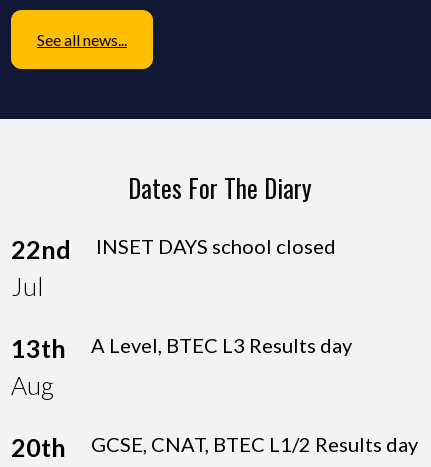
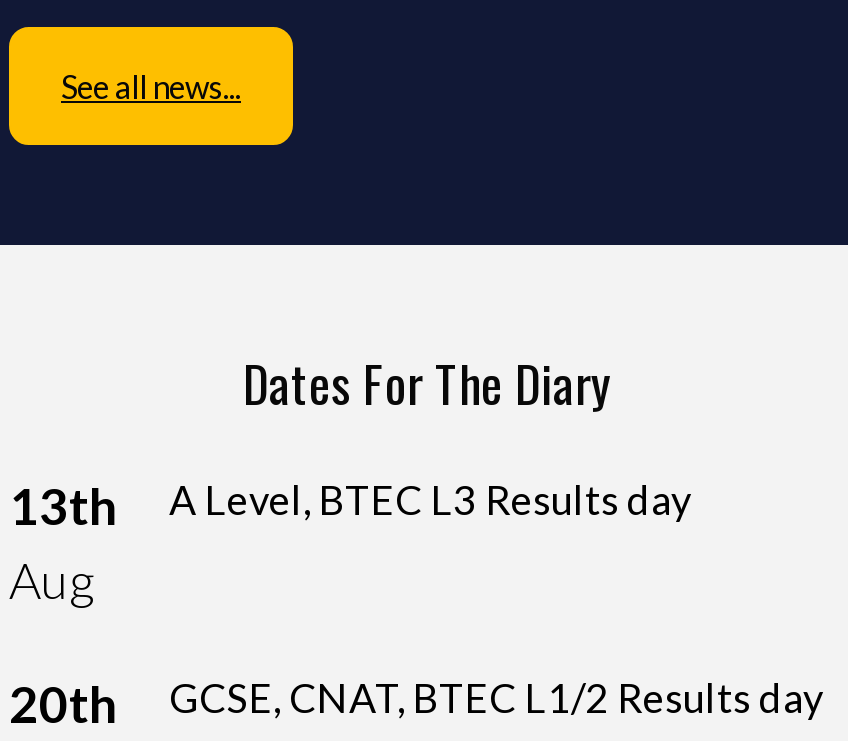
[11,234,71,301] 22nd | Jul -> none
[96,234,336,258] INSET DAYS school closed -> none

